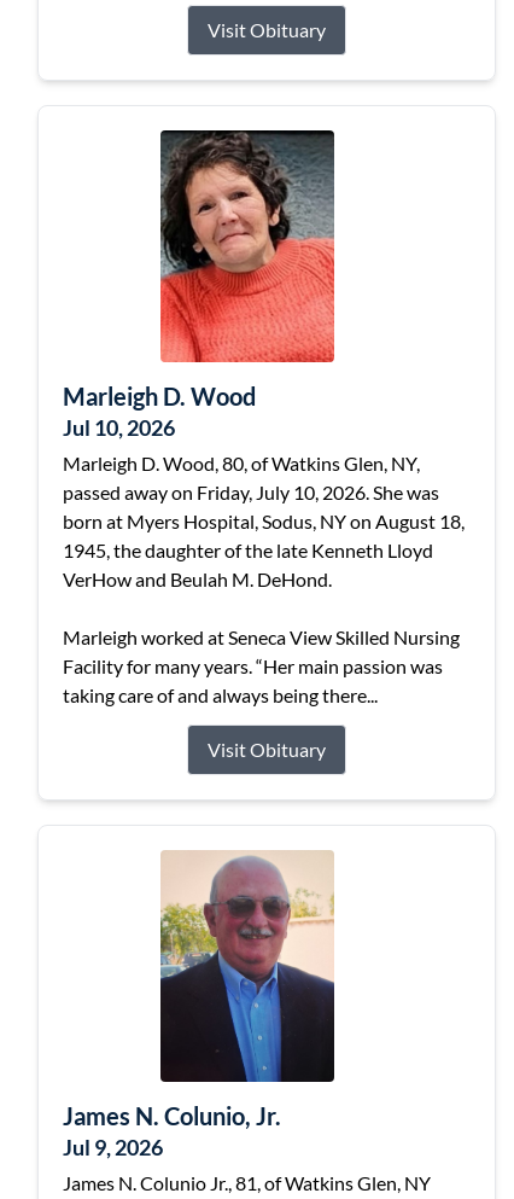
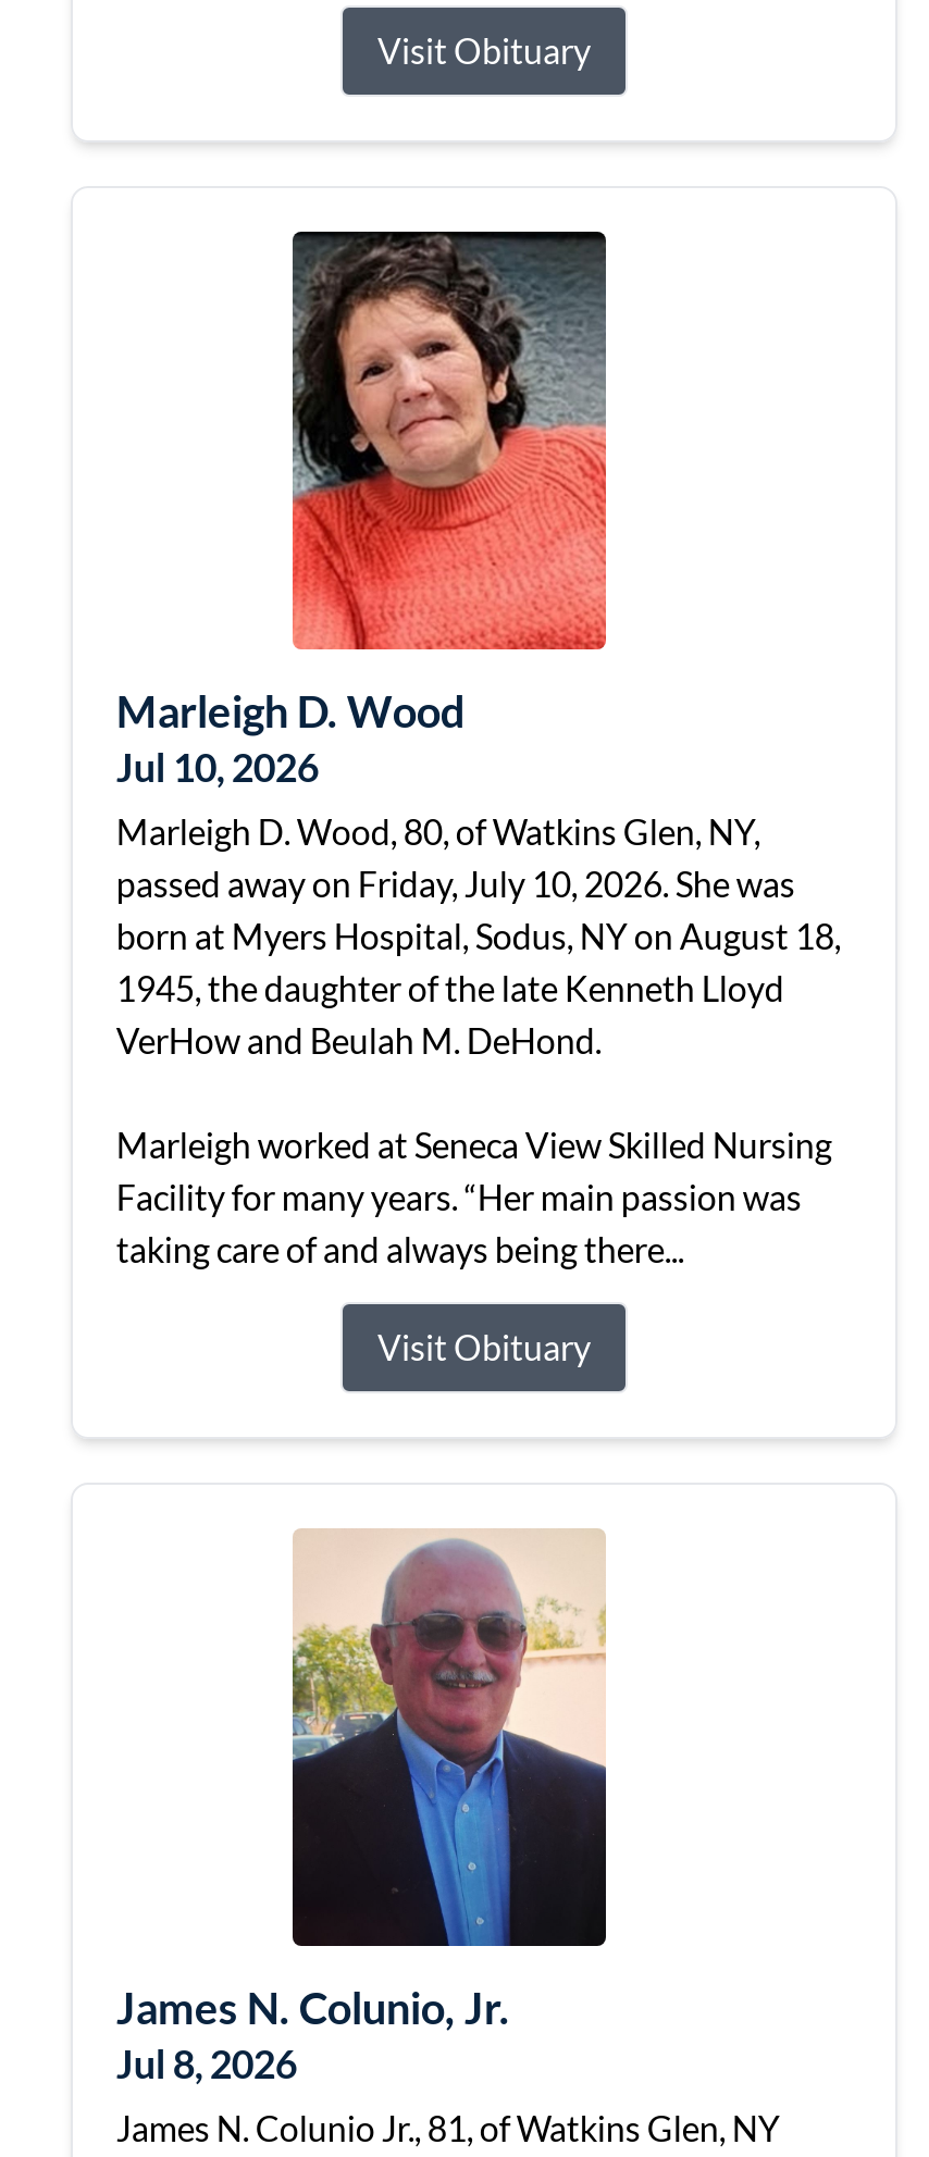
[63,1134,163,1161] Jul 9, 2026 -> [116,2040,297,2088] Jul 8, 2026

